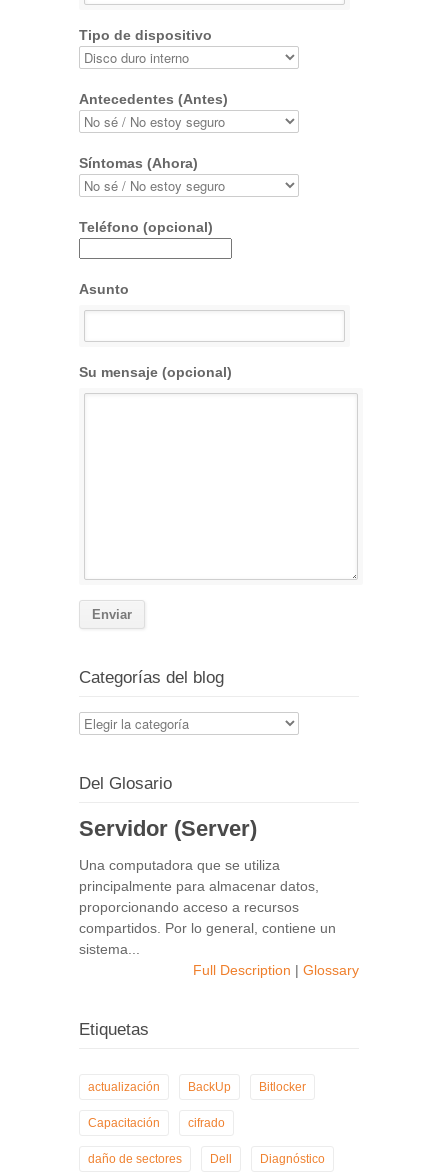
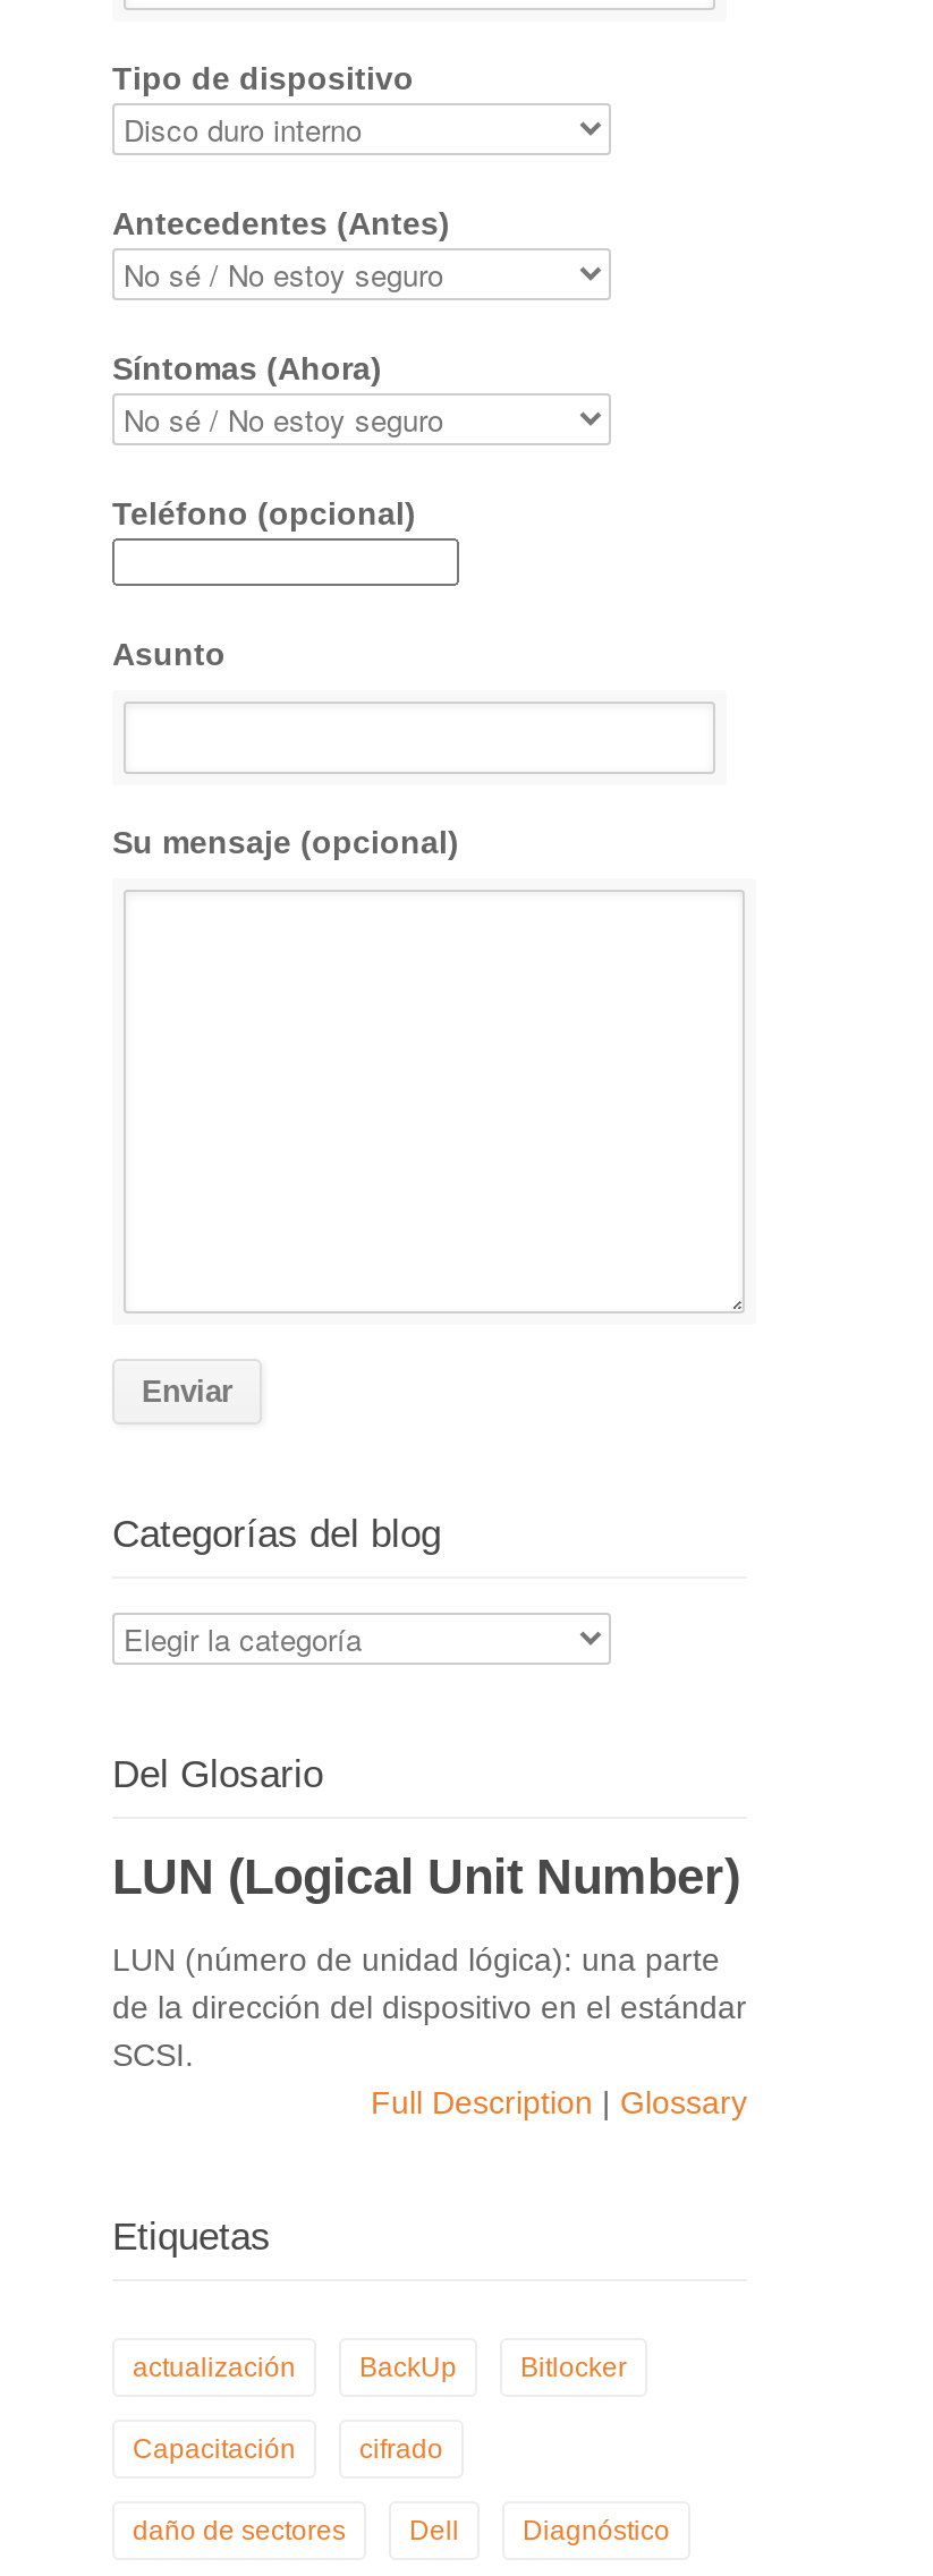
[79,816,257,841] Servidor (Server) -> [112,1849,740,1906] LUN (Logical Unit Number)
[79,857,336,957] Una computadora que se utiliza | principalmente para almacenar datos, | proporcionando acceso a recursos | compartidos. Por lo general, contiene un | sistema... -> [112,1942,747,2073] LUN (número de unidad lógica): una parte | de la dirección del dispositivo en el estándar | SCSI.

